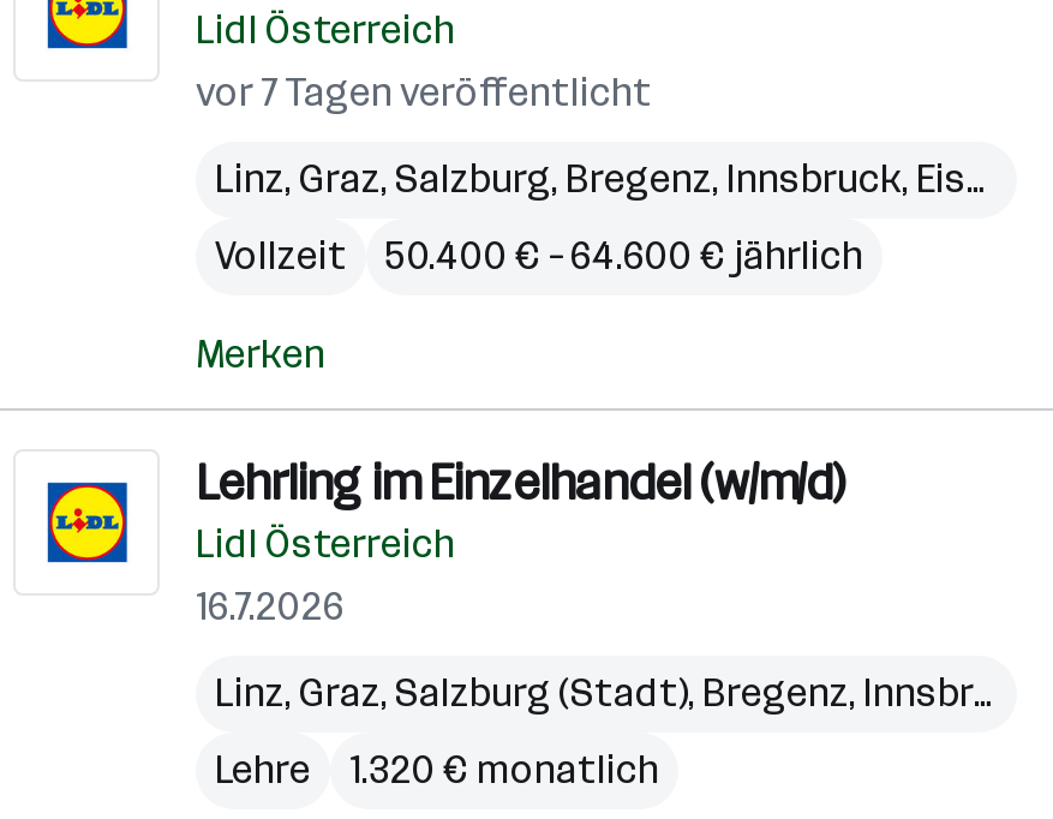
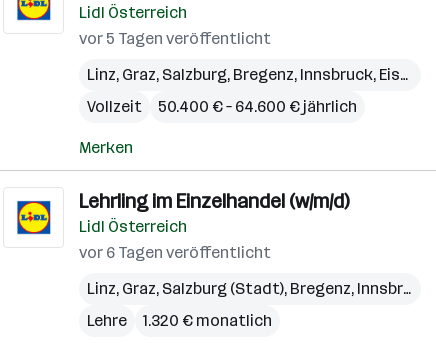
[196,70,652,115] vor 7 Tagen veröffentlicht -> [79,29,271,48] vor 5 Tagen veröffentlicht
[196,584,345,629] 16.7.2026 -> [79,243,271,262] vor 6 Tagen veröffentlicht

